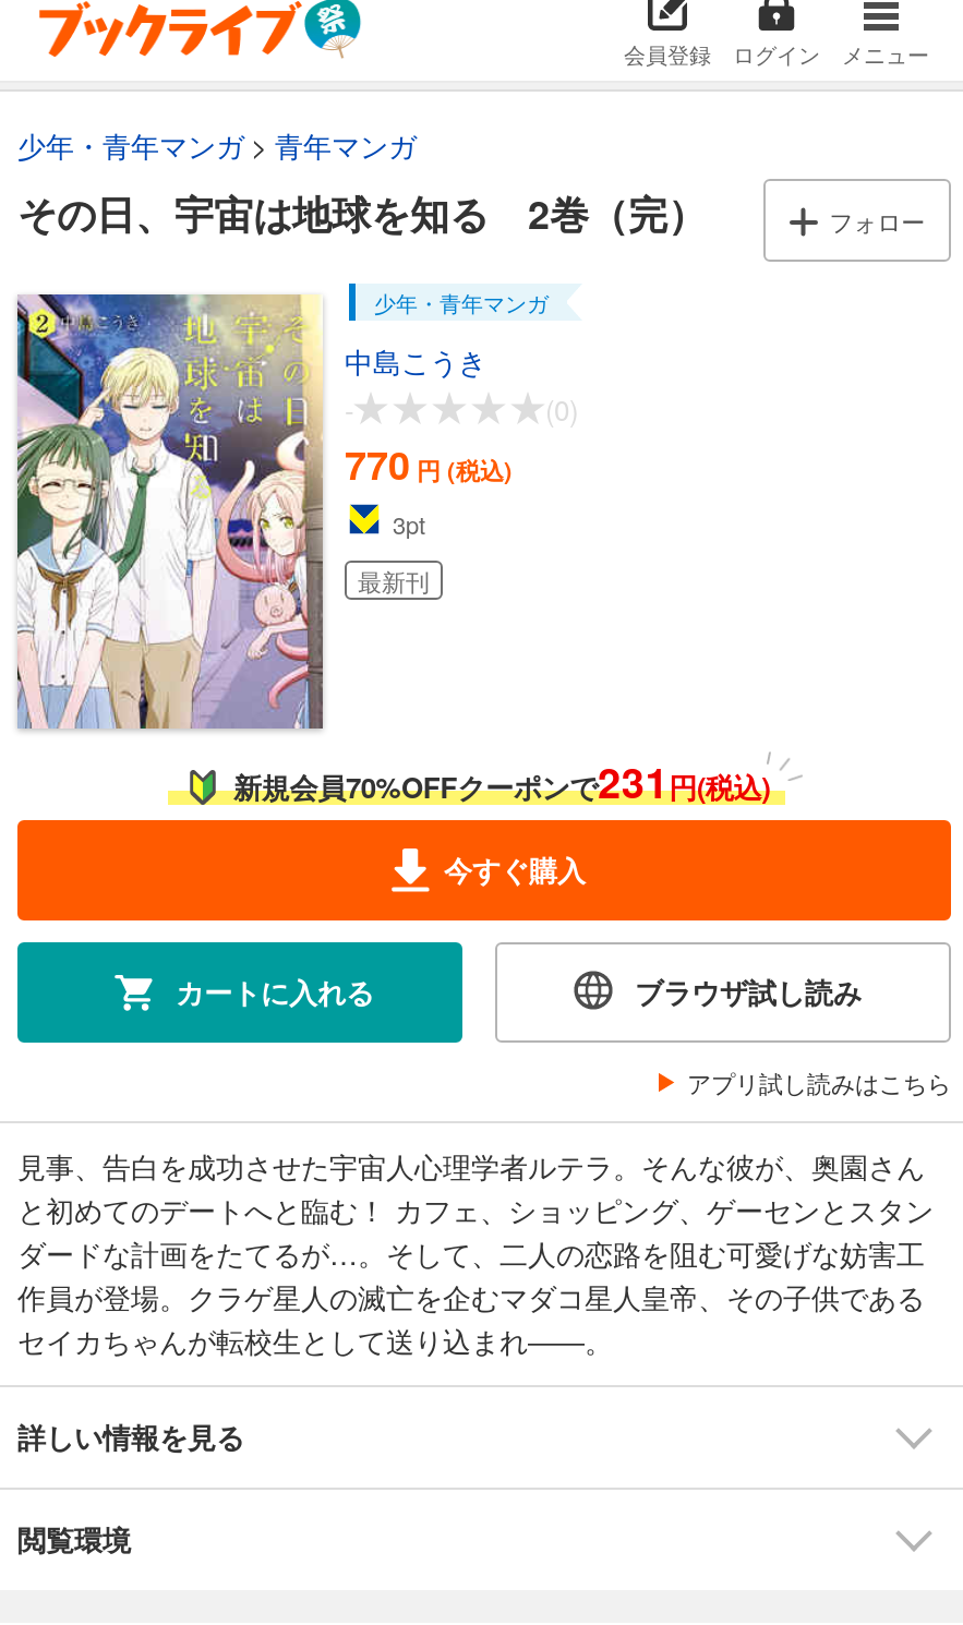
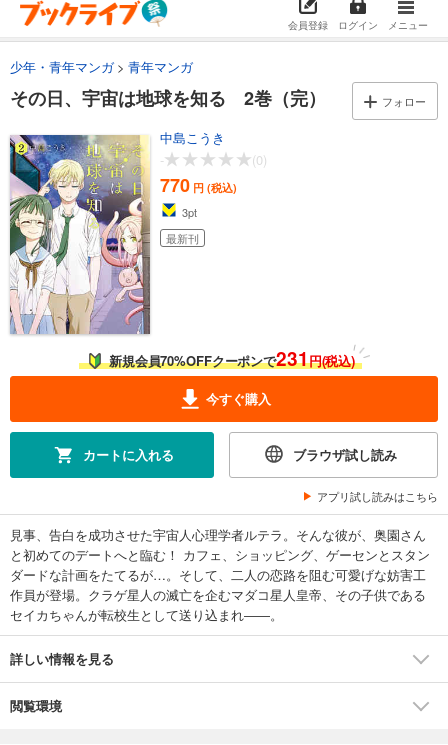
[374,288,549,318] 少年・青年マンガ -> none
moved [345,340,513,598] -> [160,128,237,246]: 中島こうき | 770円 (税込) | 3pt | 最新刊
[15,362,323,582] [image] -> [9,161,149,239] [image]

